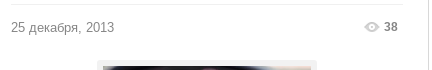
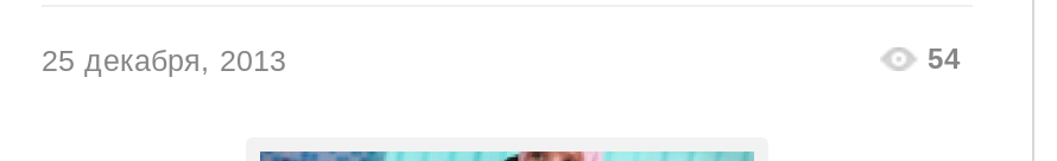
[384,20,398,34] 38 -> [928,42,961,75] 54

